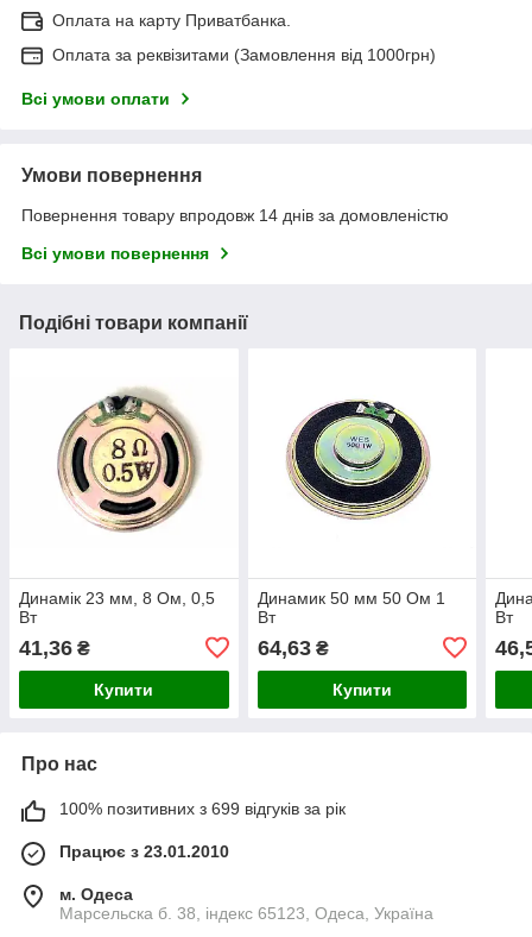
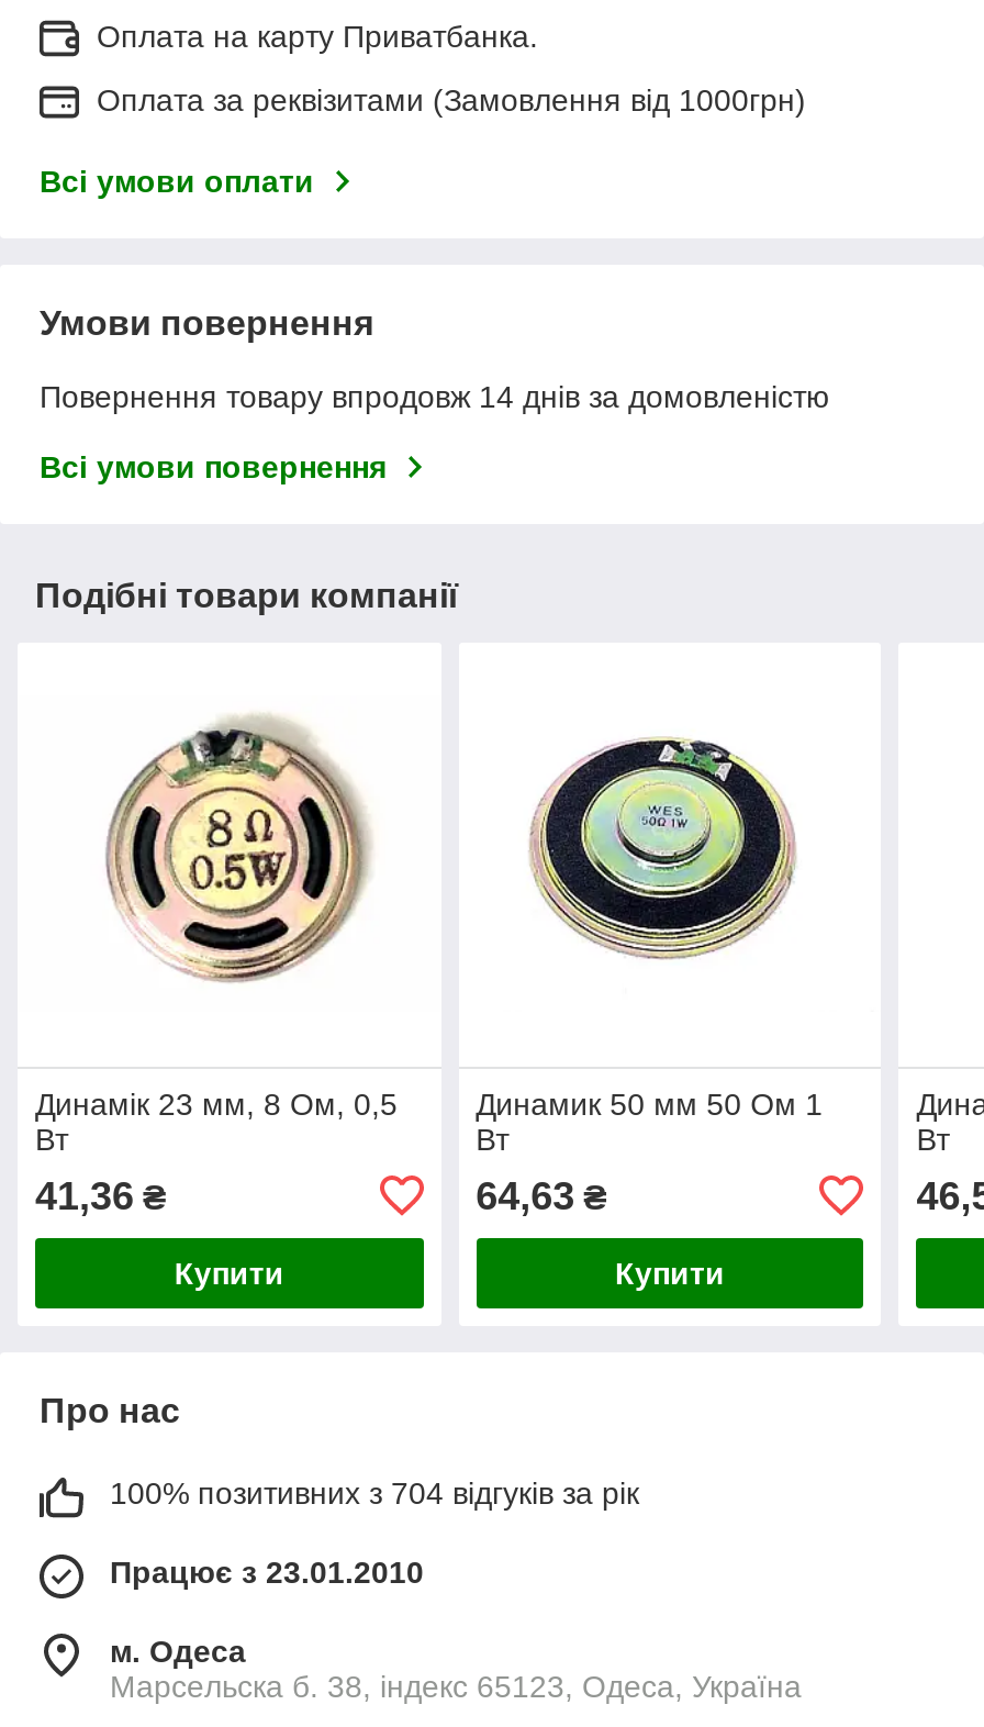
[59,798,346,817] 100% позитивних з 699 відгуків за рік -> [110,1474,639,1509] 100% позитивних з 704 відгуків за рік

